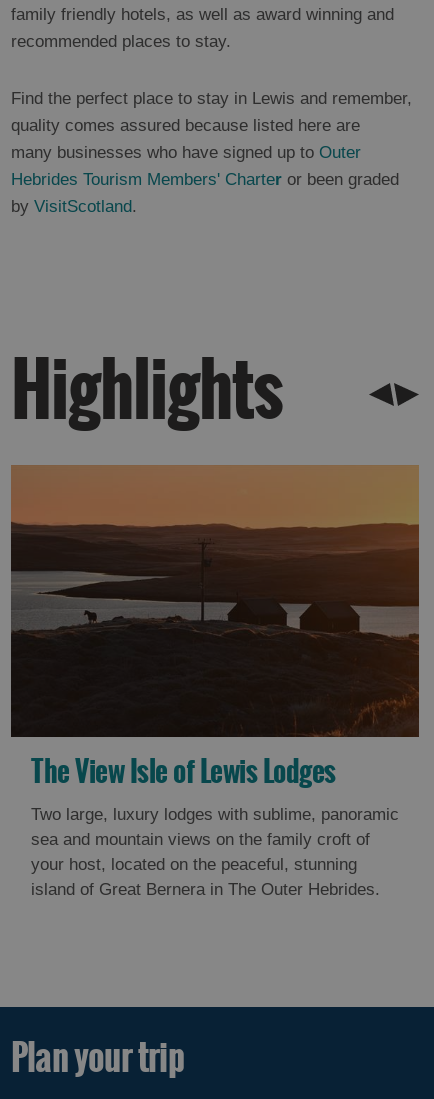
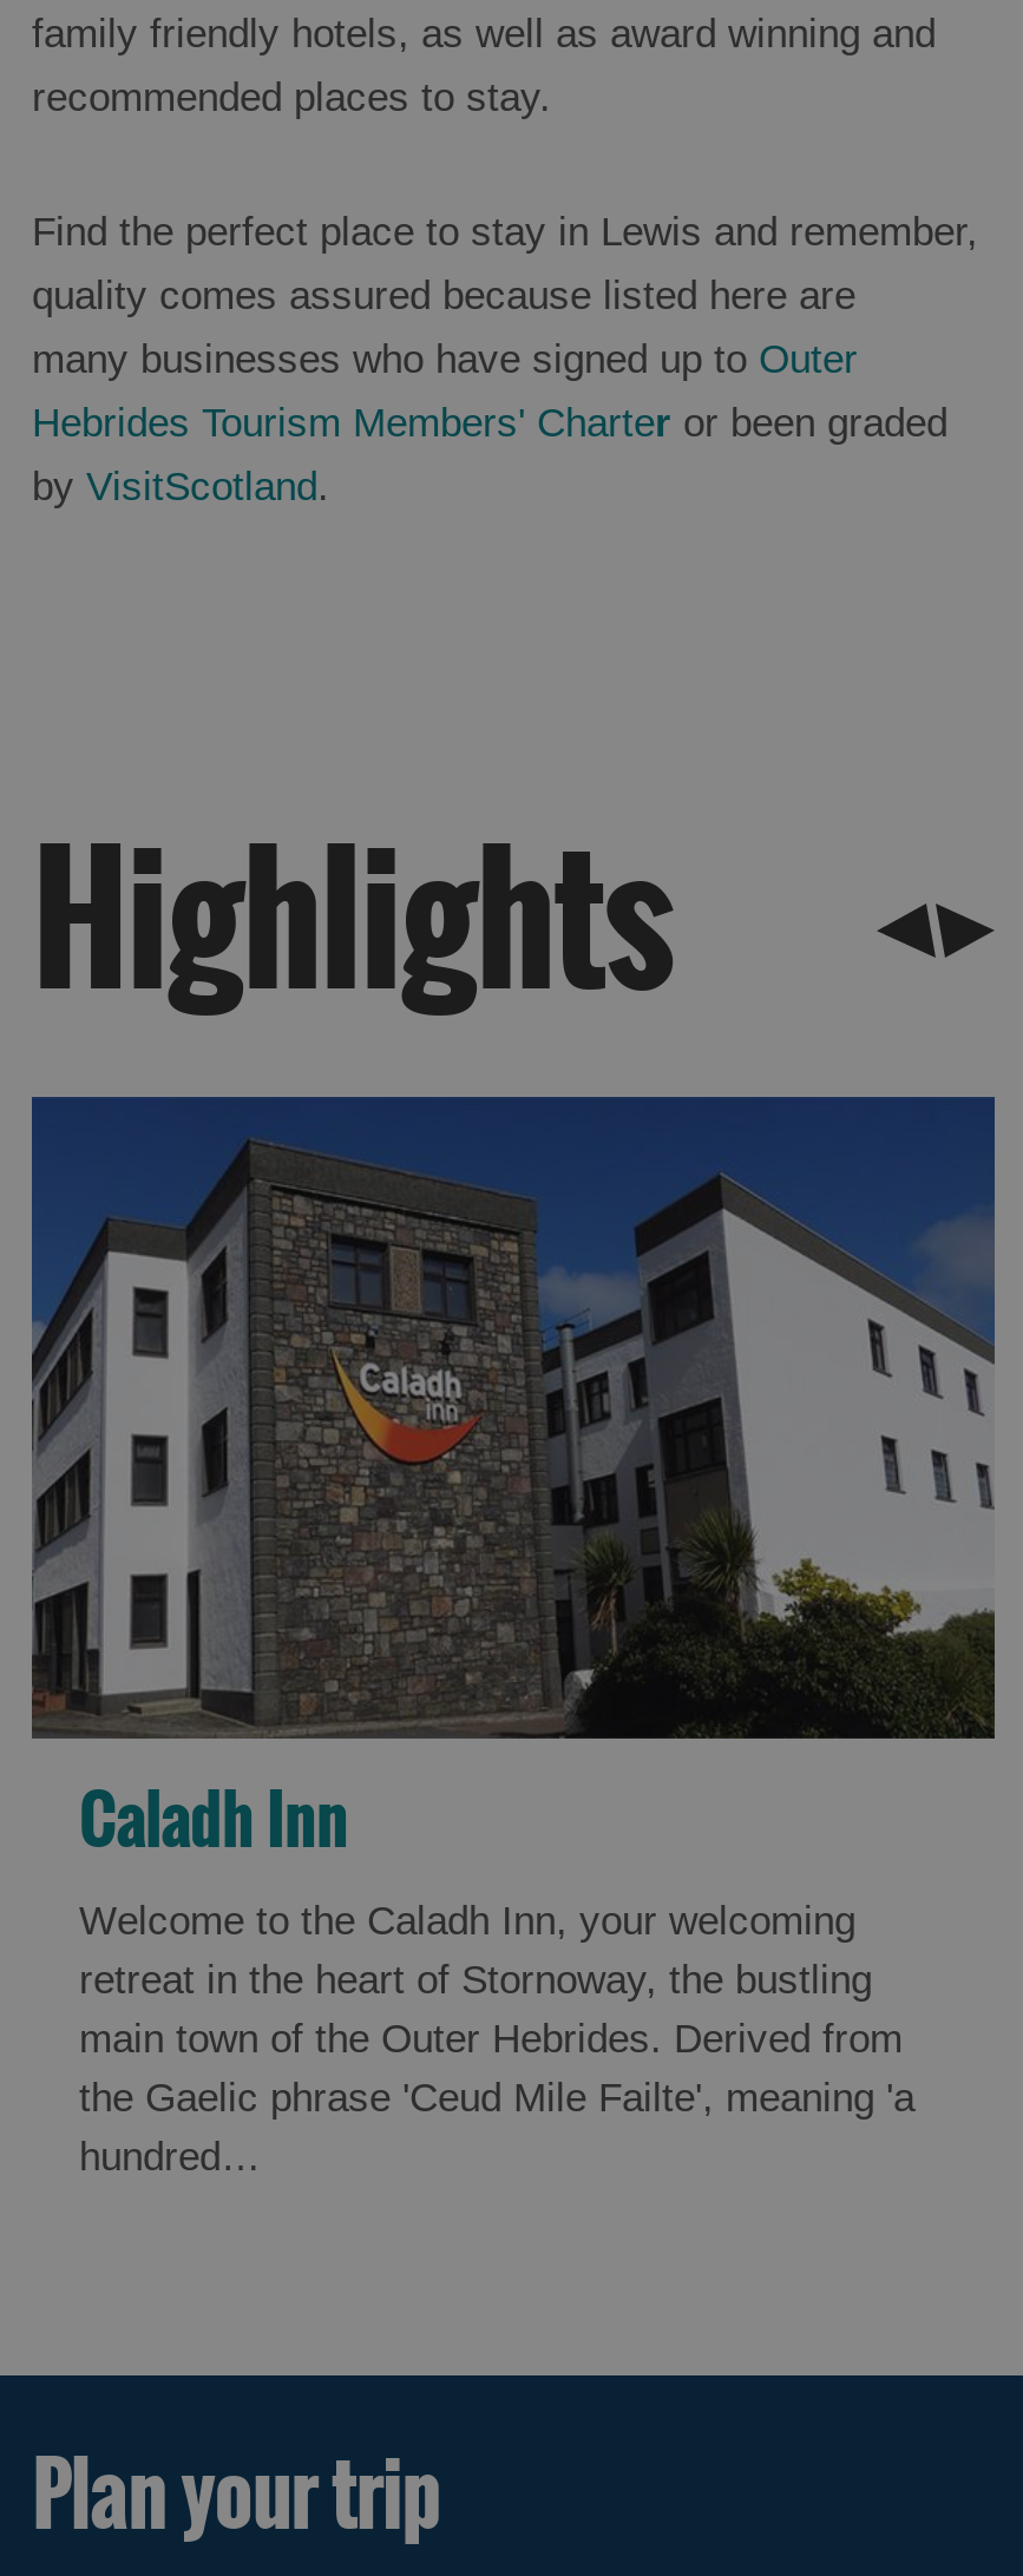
[10,464,420,899] [image] | The View Isle of Lewis Lodges | Two large, luxury lodges with sublime, panoramic | sea and mountain views on the family croft of | your host, located on the peaceful, stunning | island of Great Bernera in The Outer Hebrides. -> [29,1095,997,2180] [image] | Caladh Inn | Welcome to the Caladh Inn, your welcoming | retreat in the heart of Stornoway, the bustling | main town of the Outer Hebrides. Derived from | the Gaelic phrase 'Ceud Mile Failte', meaning 'a | hundred…

